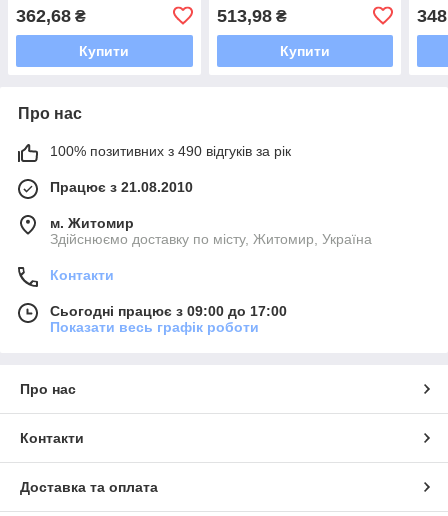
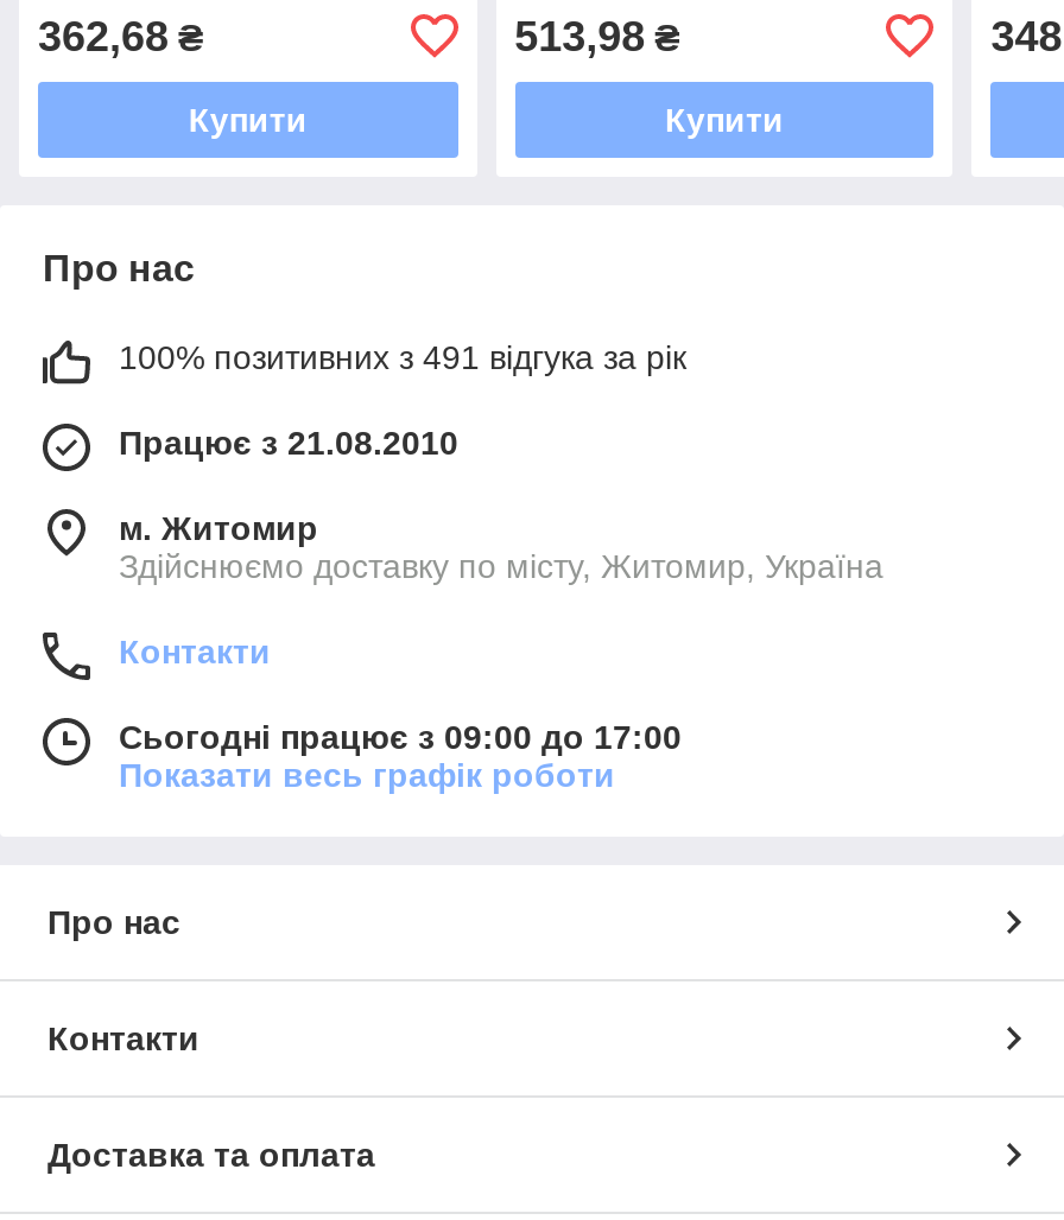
[50,143,291,159] 100% позитивних з 490 відгуків за рік -> [119,338,686,376] 100% позитивних з 491 відгука за рік

